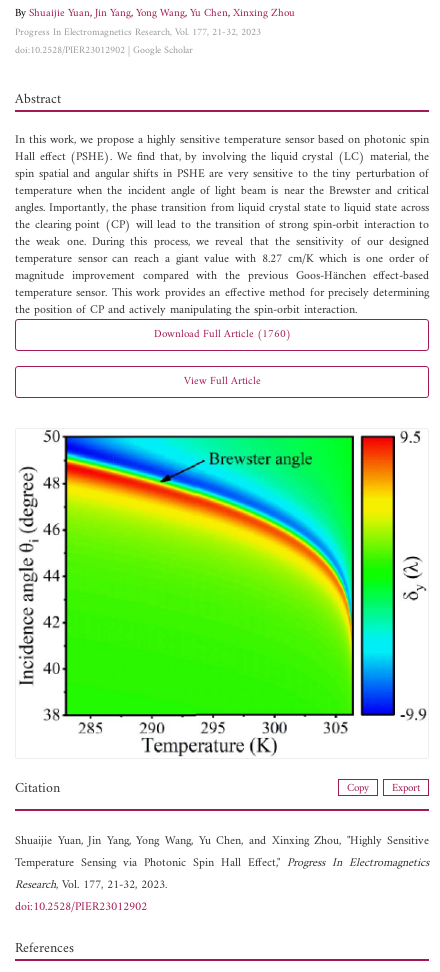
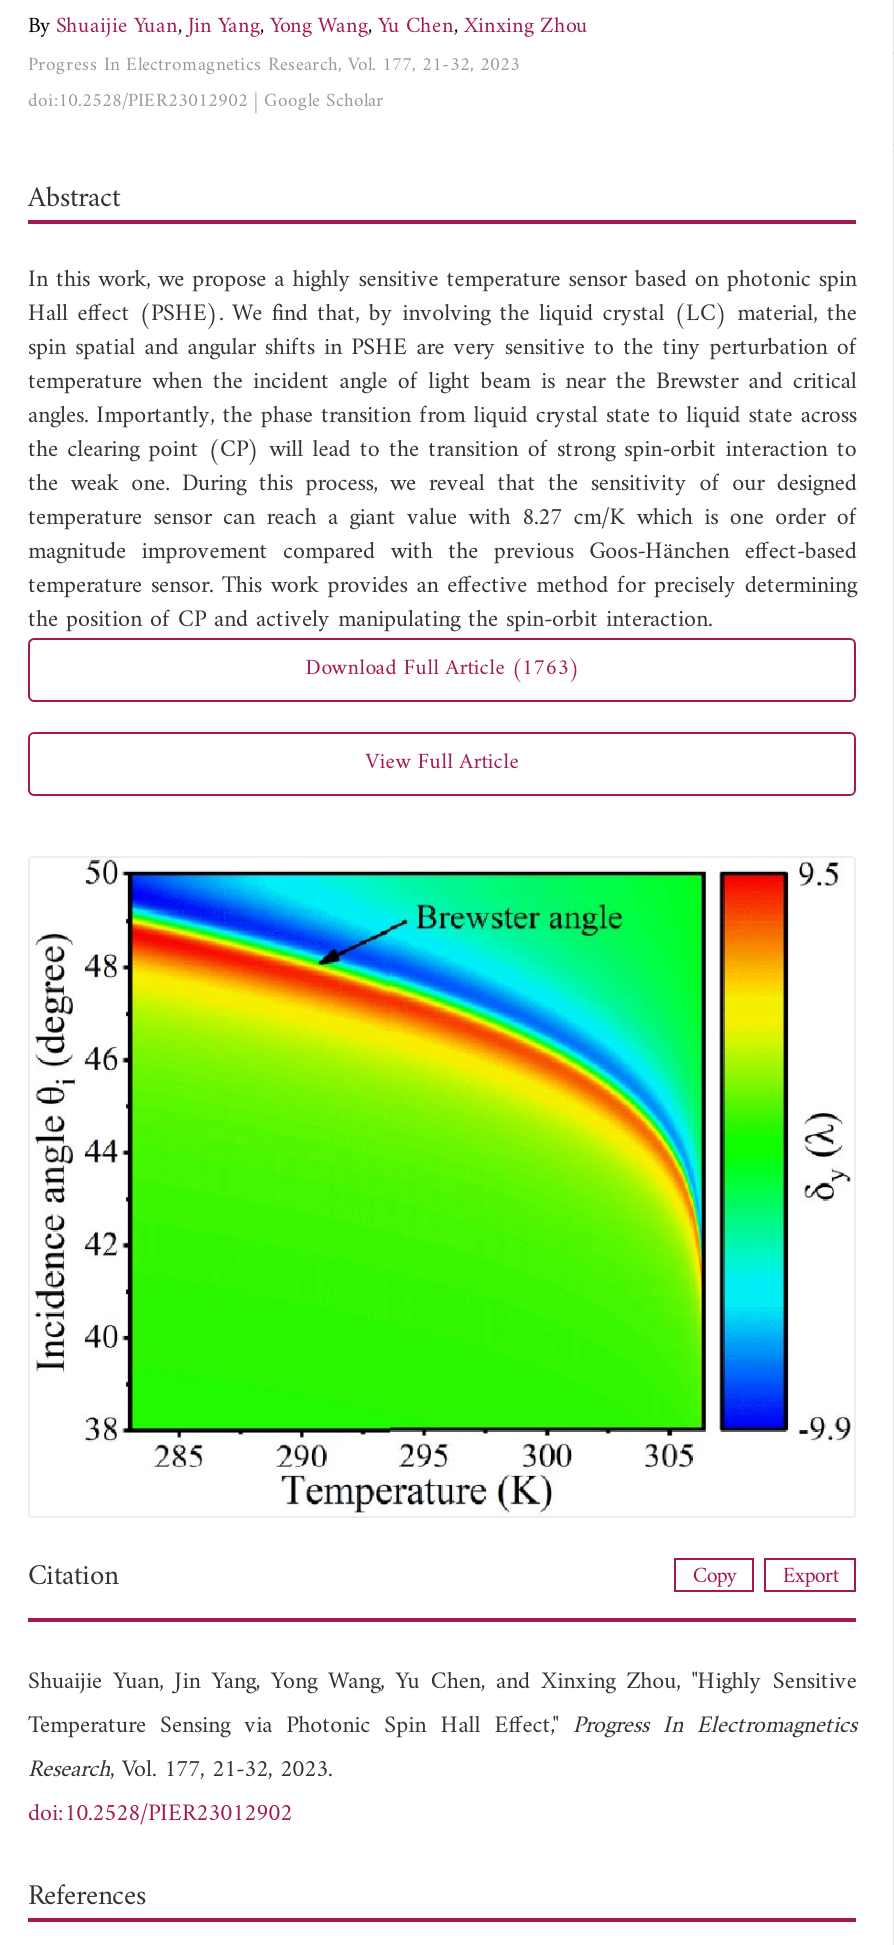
[154,324,291,343] Download Full Article (1760) -> [305,649,579,687] Download Full Article (1763)

